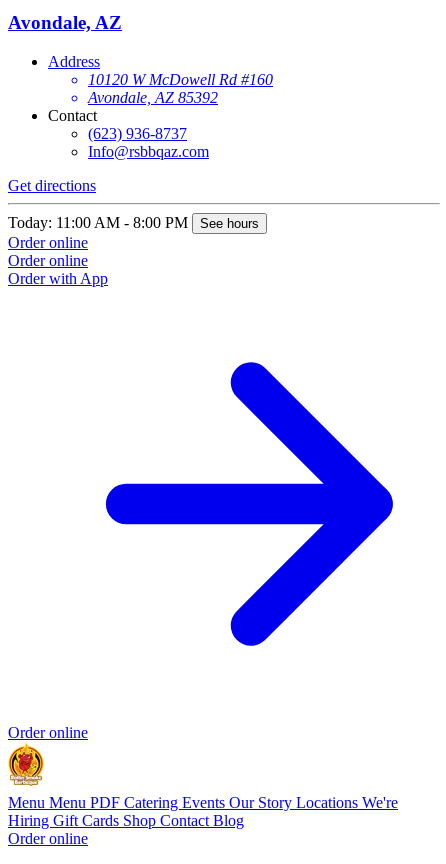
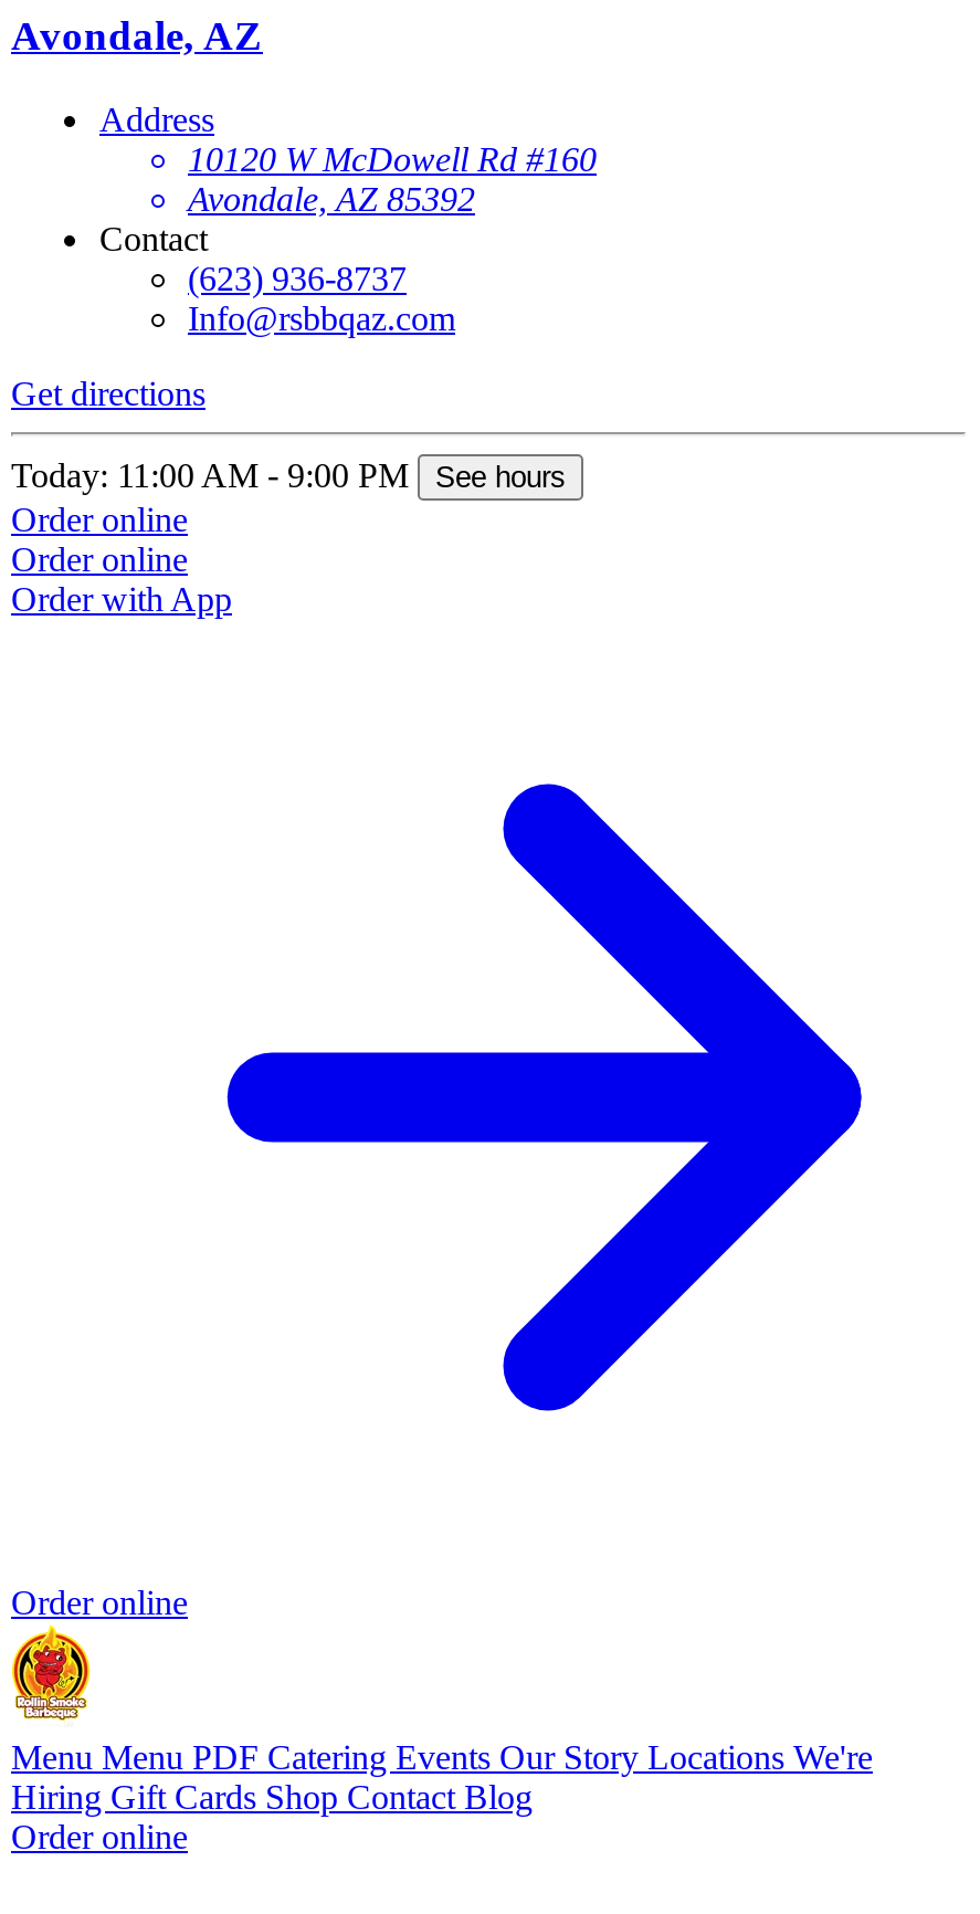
[8,214,259,231] Today: 11:00 AM - 8:00 PM See hours -> [11,458,566,495] Today: 11:00 AM - 9:00 PM See hours

